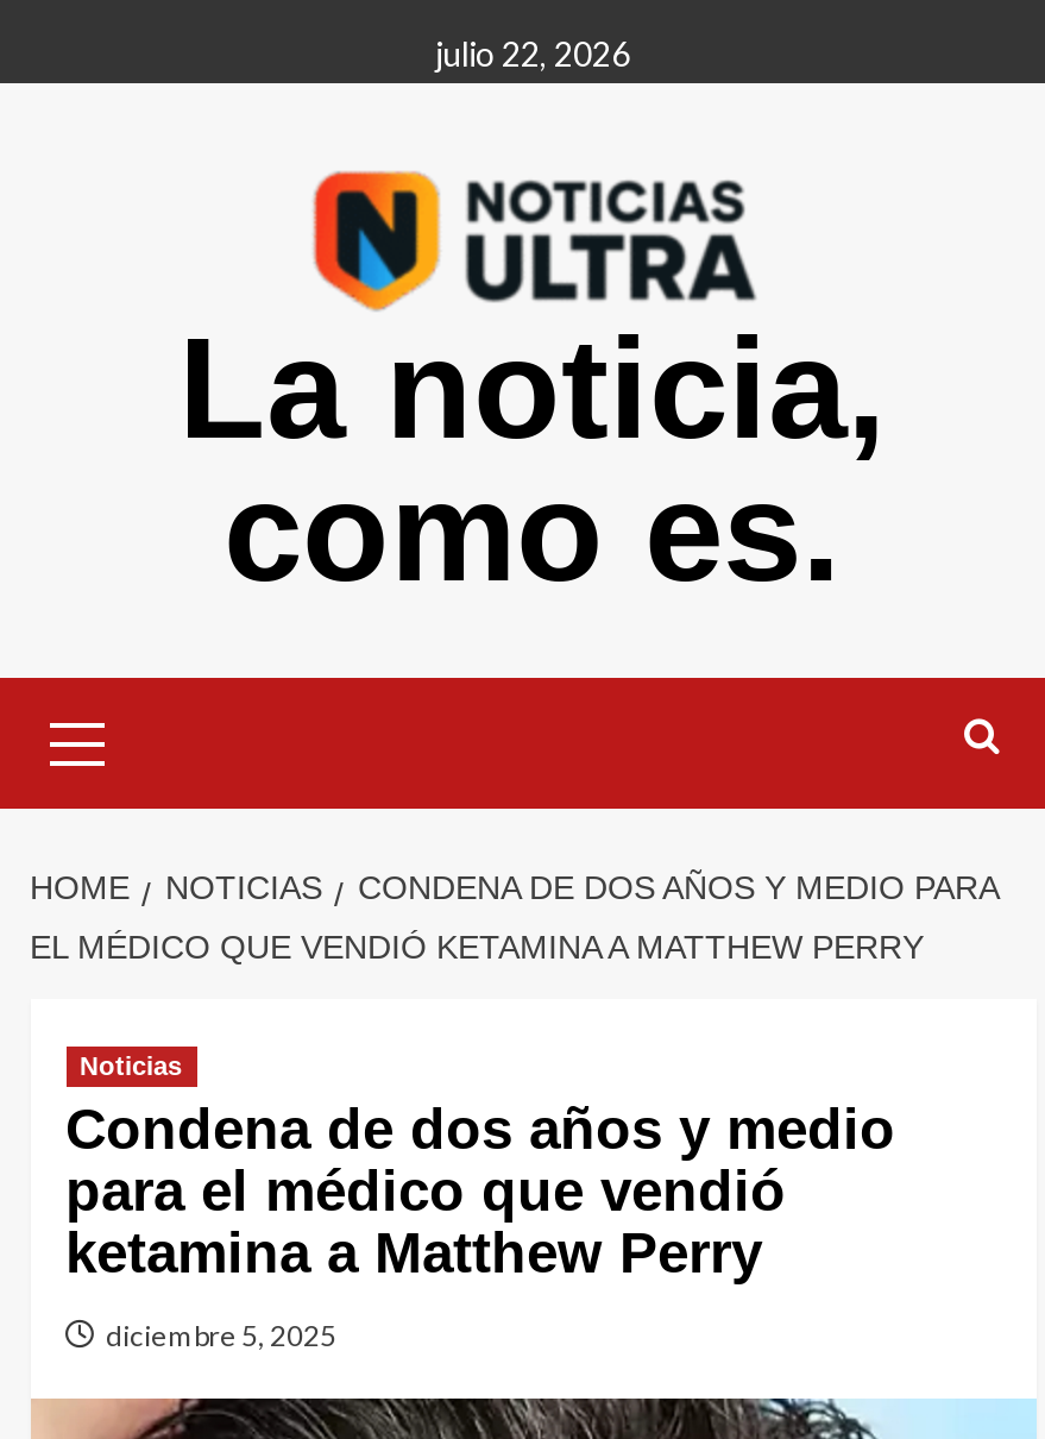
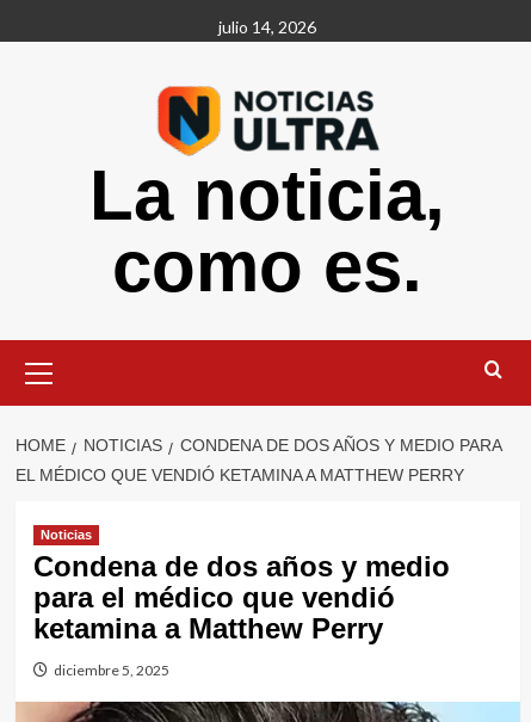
[435,33,630,74] julio 22, 2026 -> [218,17,316,37] julio 14, 2026

